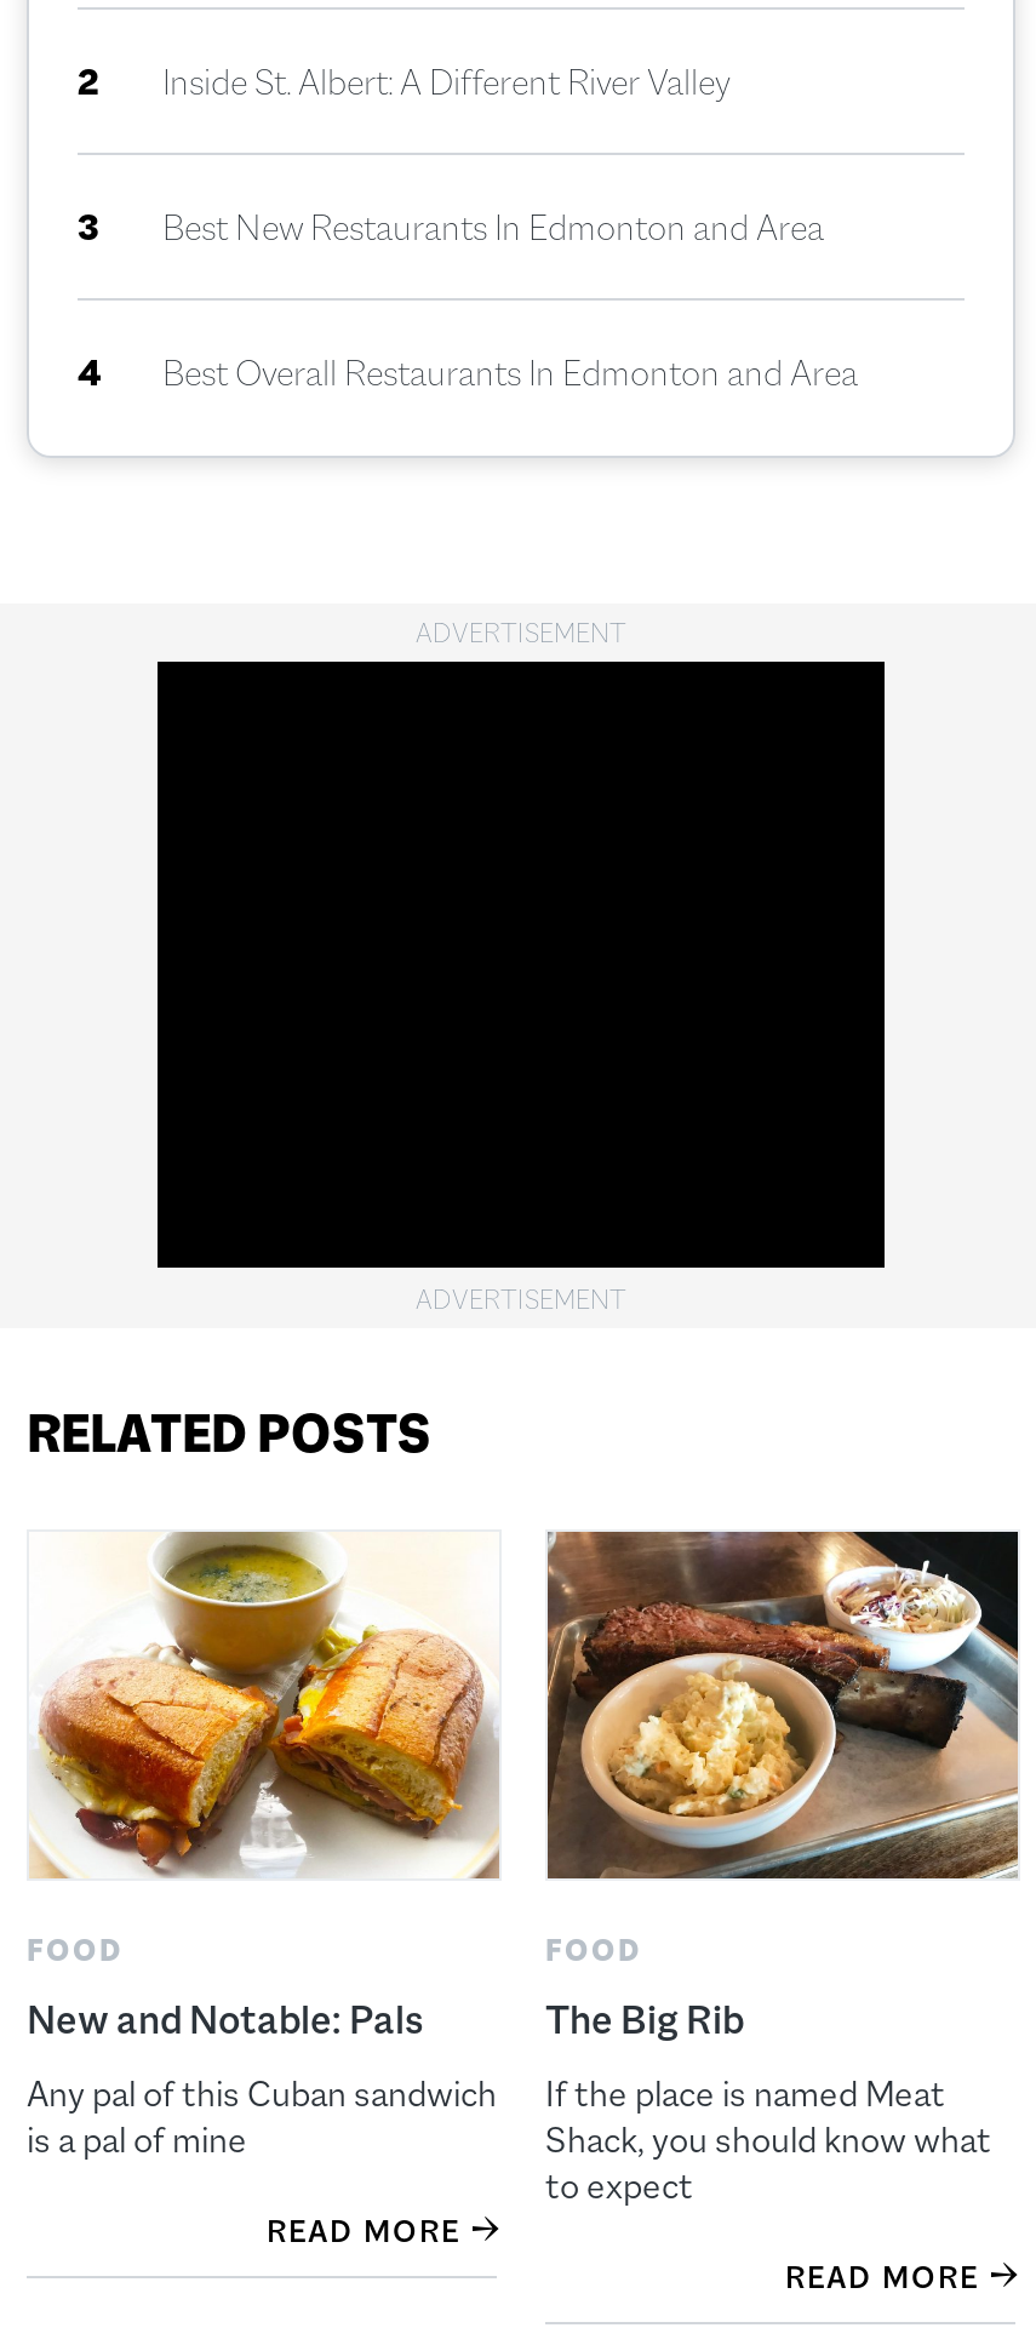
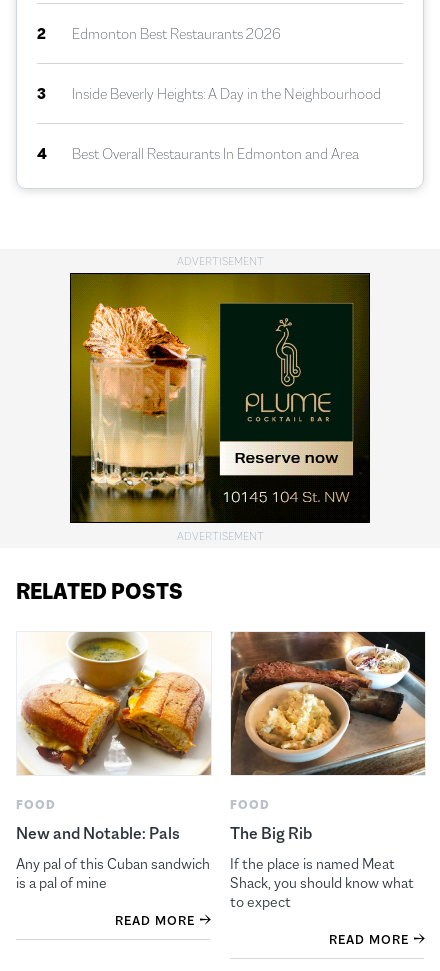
[162,58,732,104] Inside St. Albert: A Different River Valley -> [72,24,281,43] Edmonton Best Restaurants 2026
[162,204,824,250] Best New Restaurants In Edmonton and Area -> [72,84,381,103] Inside Beverly Heights: A Day in the Neighbourhood
none -> [70,273,369,523] [image]

